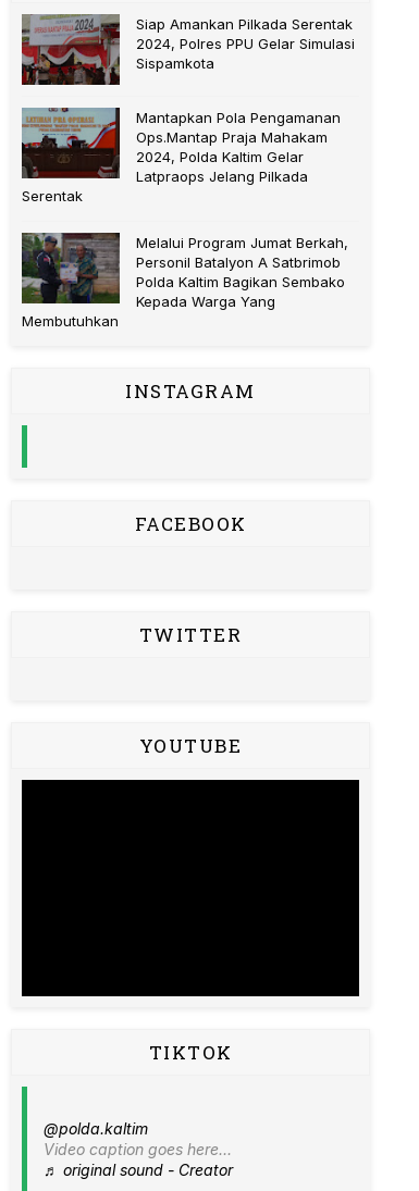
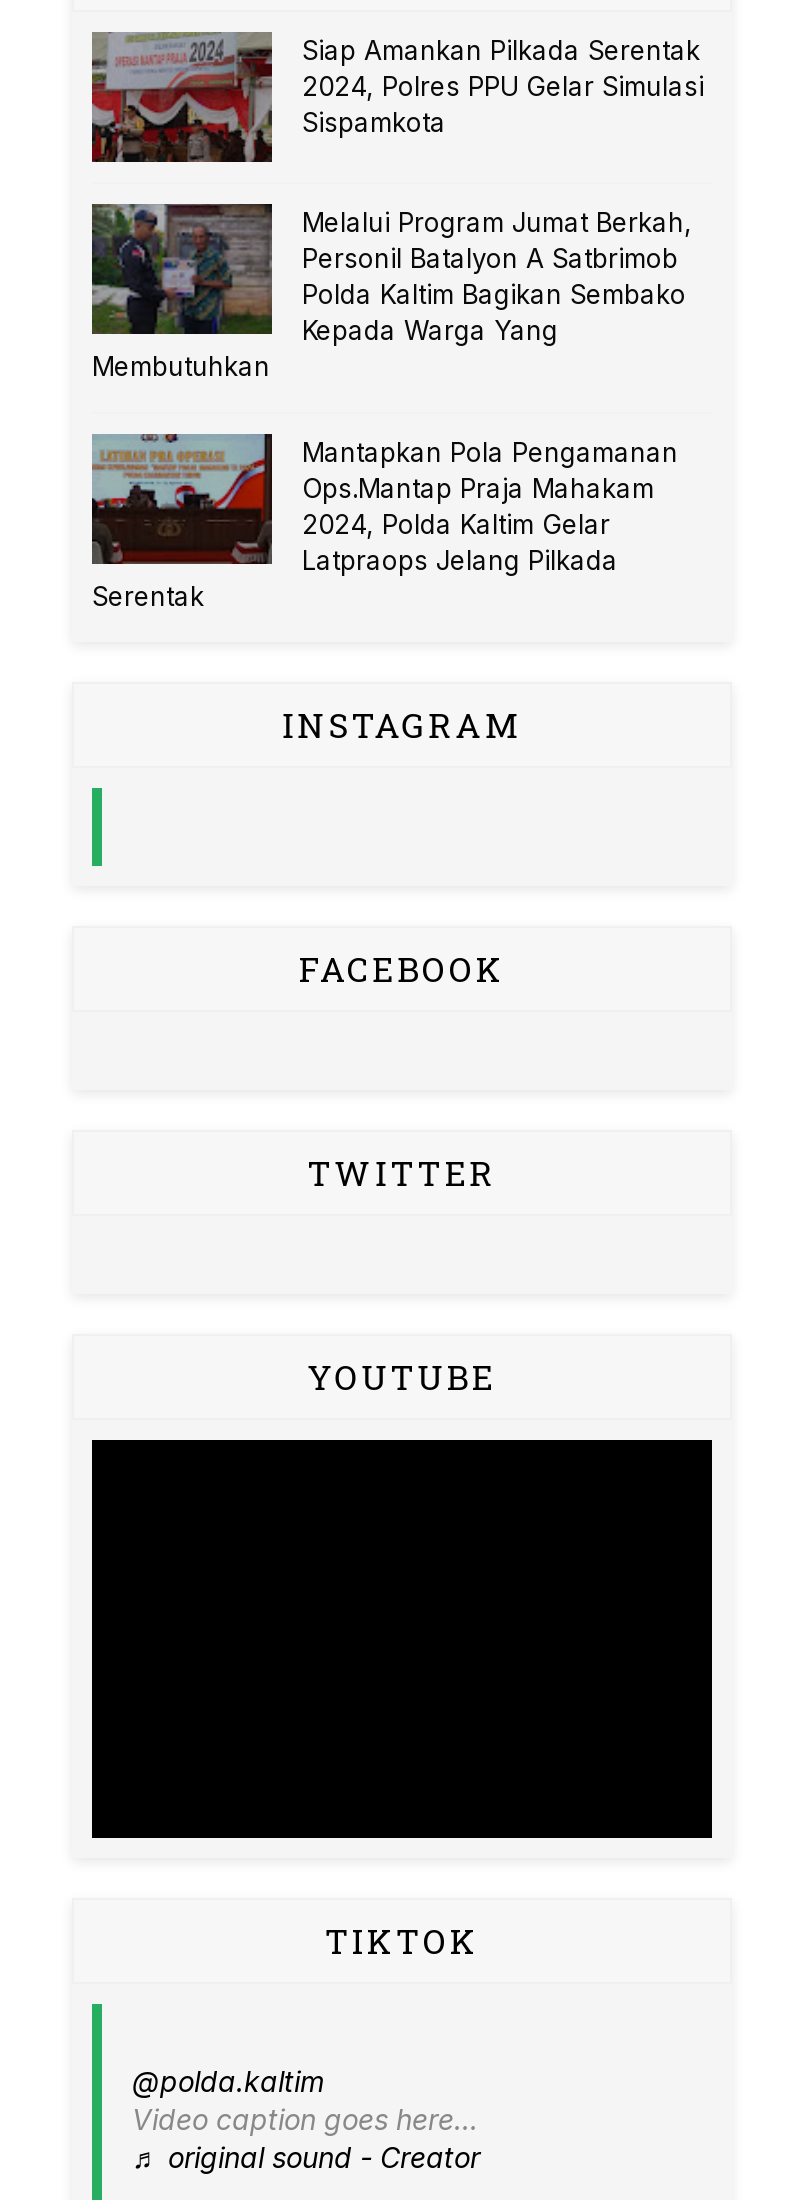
moved [21,107,341,204] -> [90,432,678,612]: [image] | Mantapkan Pola Pengamanan | Ops.Mantap Praja Mahakam | 2024, Polda Kaltim Gelar | Latpraops Jelang Pilkada | Serentak
moved [22,233,348,330] -> [92,204,692,382]: [image] | Melalui Program Jumat Berkah, | Personil Batalyon A Satbrimob | Polda Kaltim Bagikan Sembako | Kepada Warga Yang | Membutuhkan

